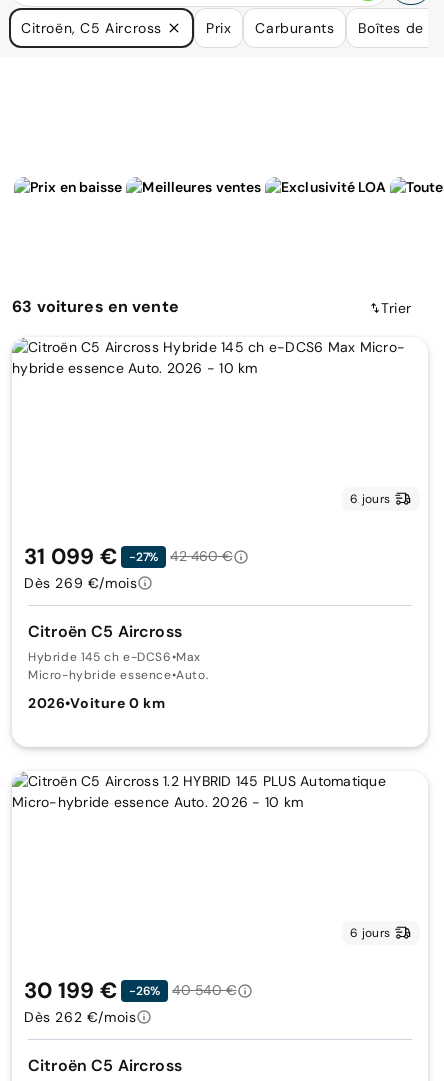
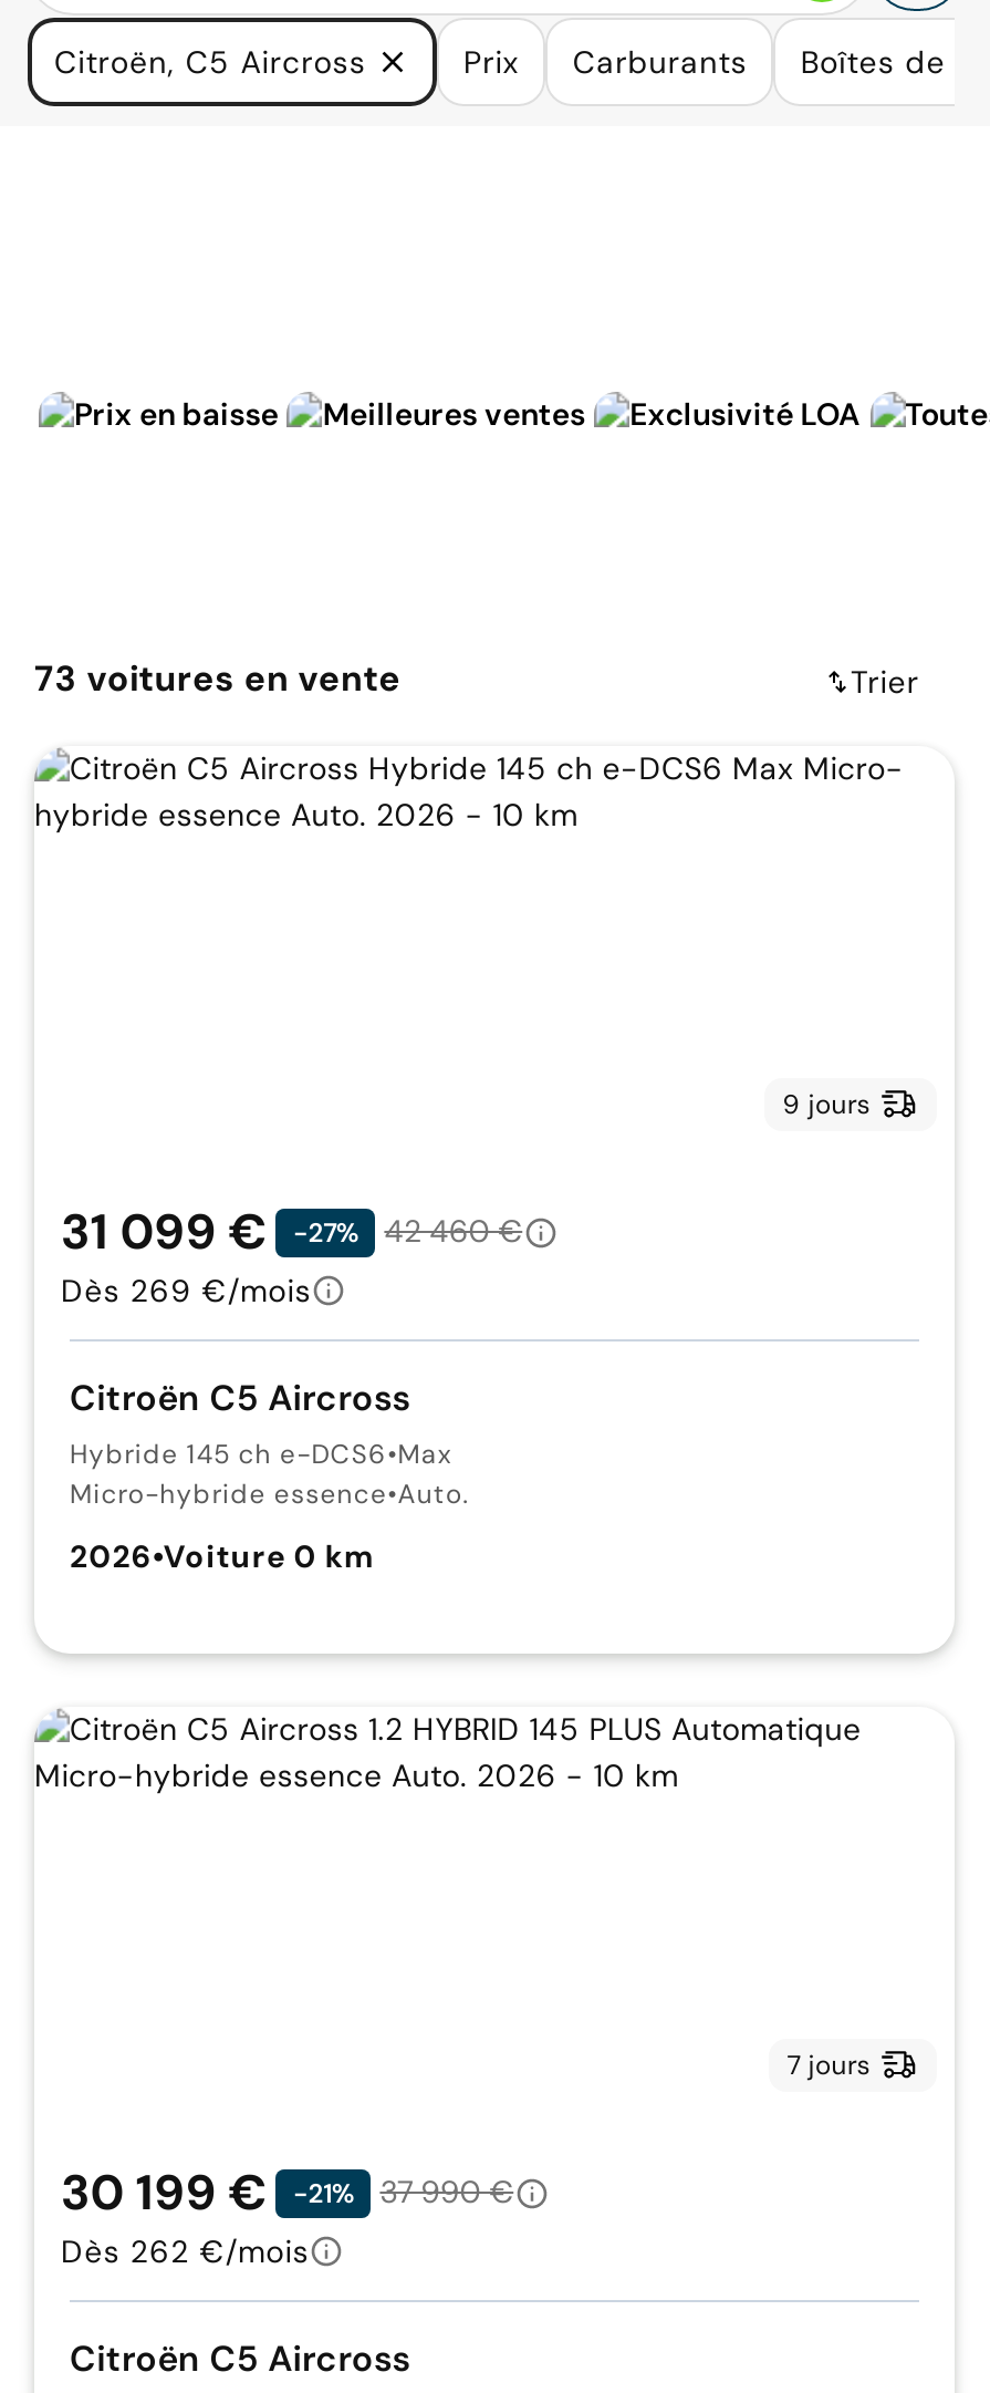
[12,296,179,317] 63 voitures en vente -> [34,656,401,702] 73 voitures en vente
[350,491,390,507] 6 jours -> [782,1086,871,1122] 9 jours
[350,925,390,941] 6 jours -> [787,2047,871,2083] 7 jours
[129,983,160,999] -26% -> [293,2176,353,2211] -21%
[172,981,237,999] 40 540 € -> [380,2172,513,2212] 37 990 €

